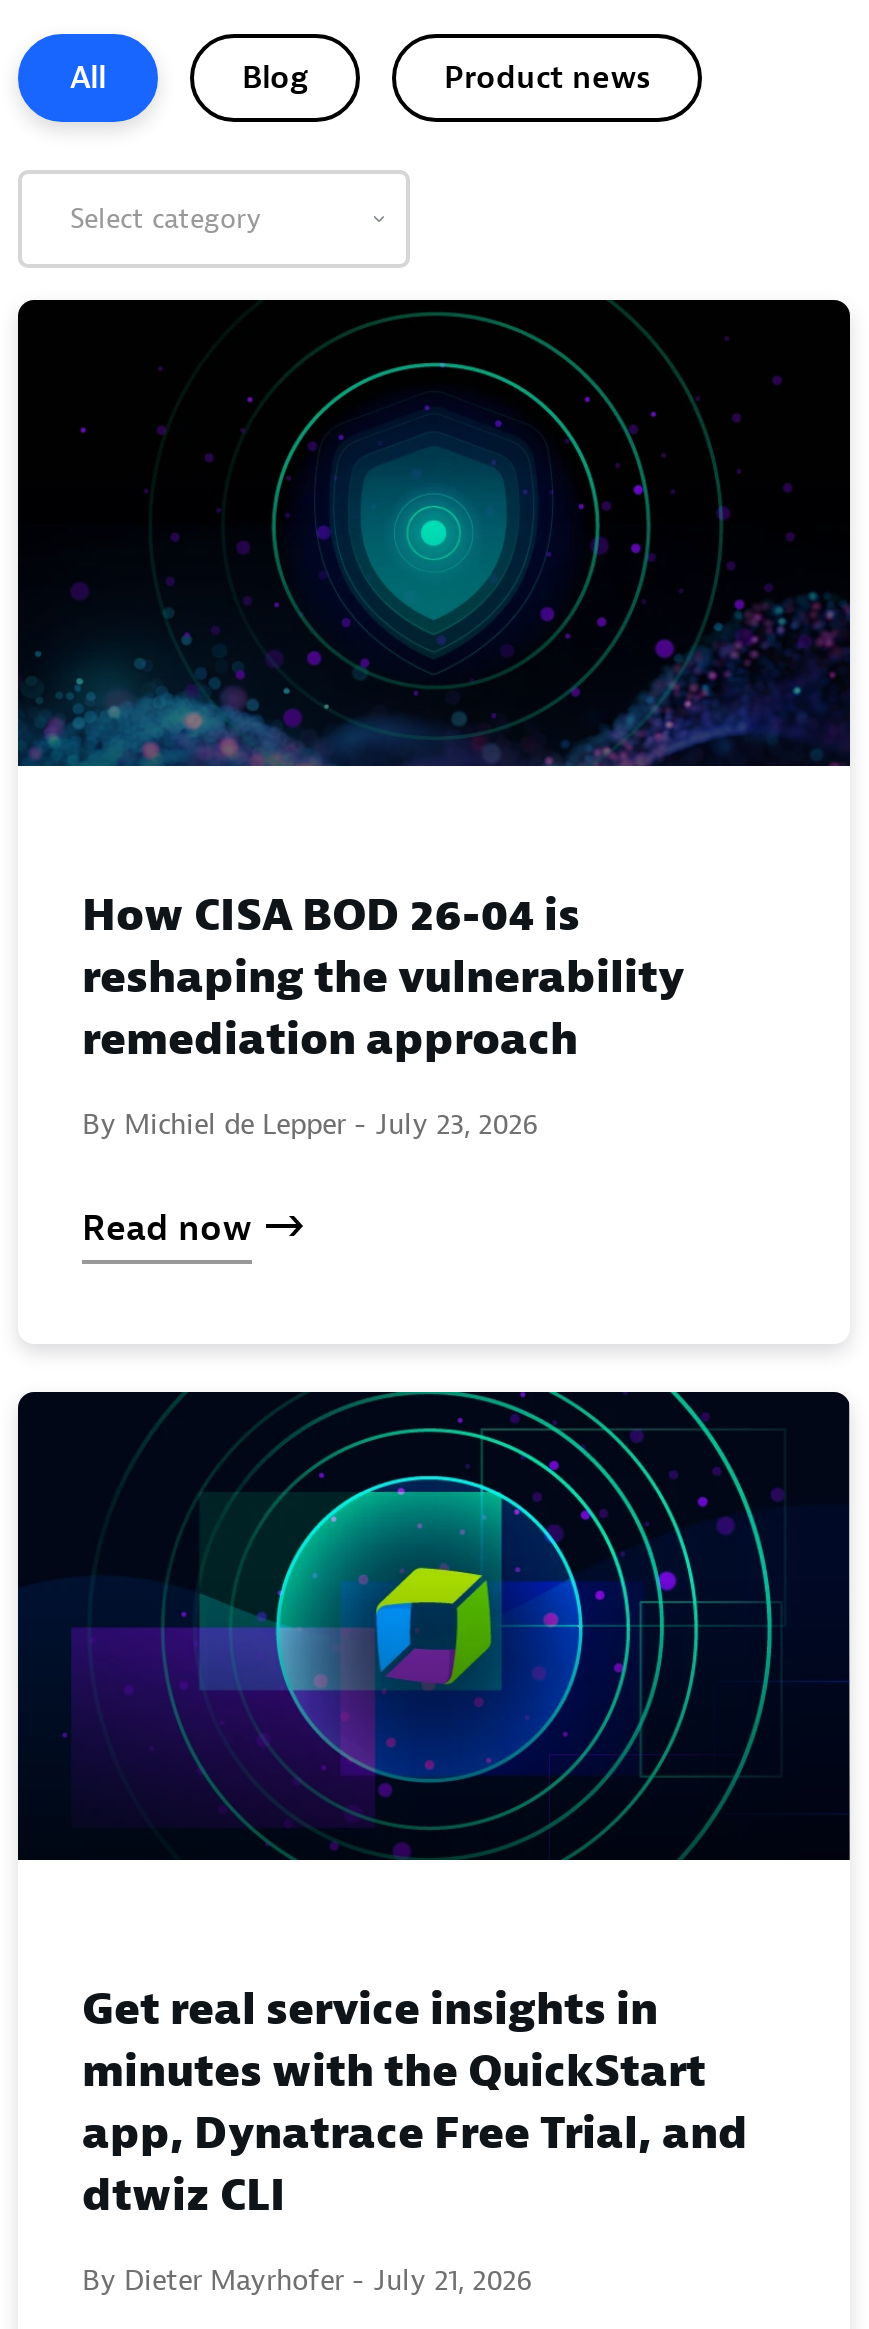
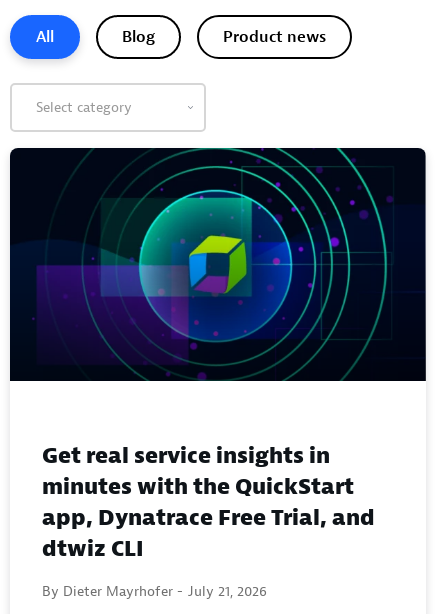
[18,298,852,766] [image] -> none
[82,888,684,1252] How CISA BOD 26-04 is | reshaping the vulnerability | remediation approach | By Michiel de Lepper - July 23, 2026 | Read now -> none

